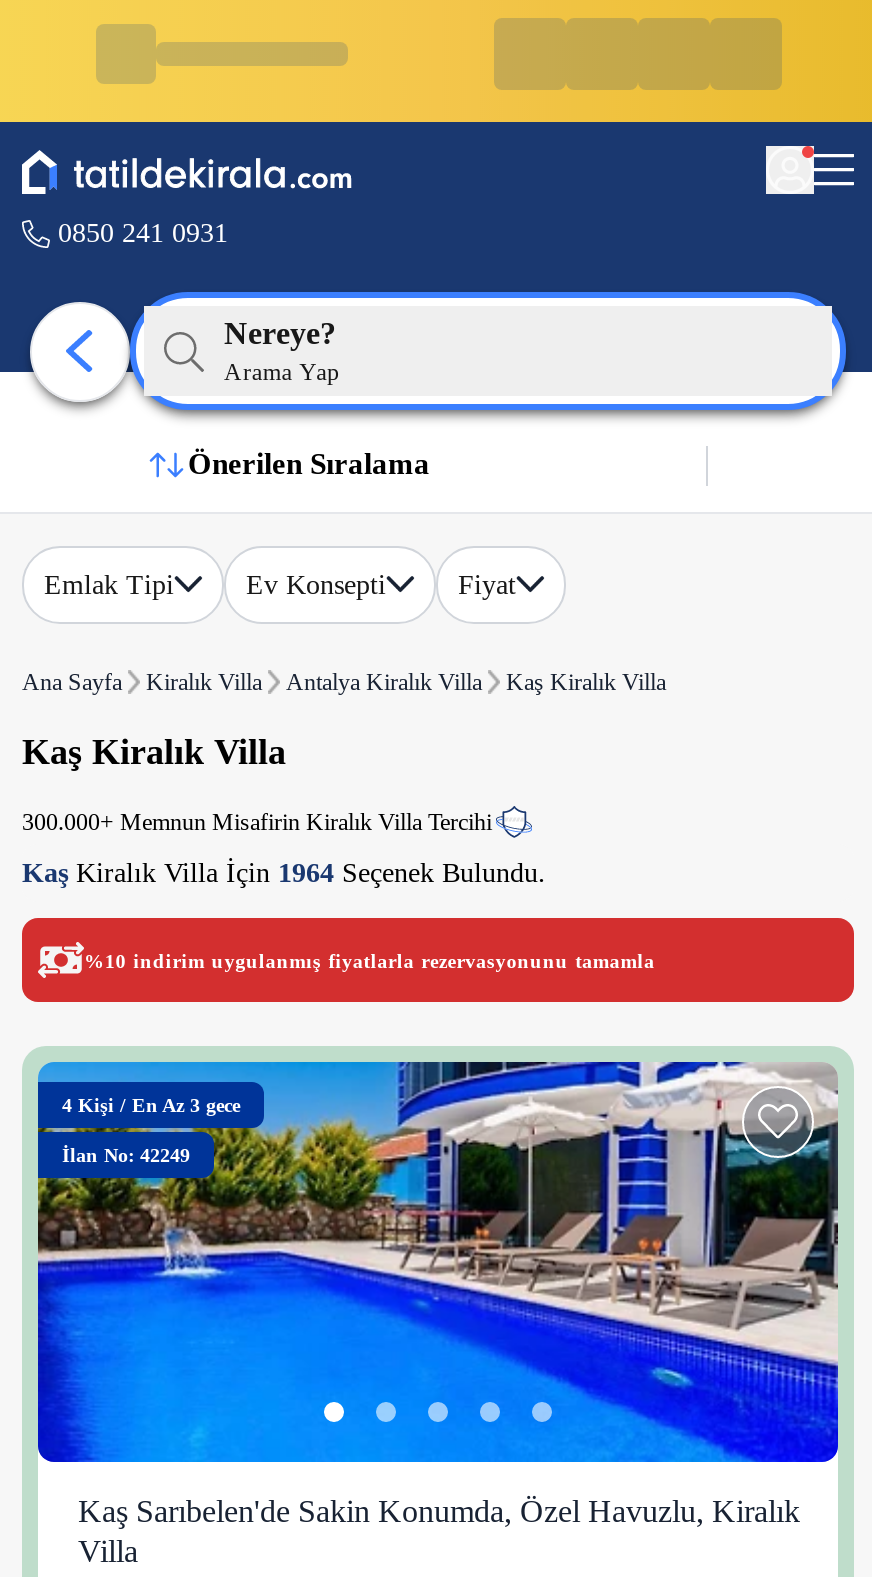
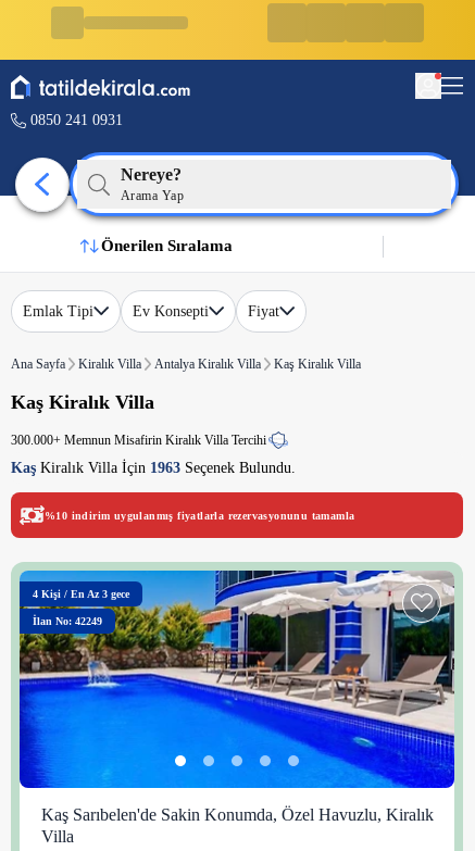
[22,858,546,888] Kaş Kiralık Villa İçin 1964 Seçenek Bulundu. -> [11,460,296,476] Kaş Kiralık Villa İçin 1963 Seçenek Bulundu.

